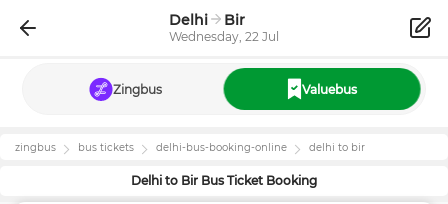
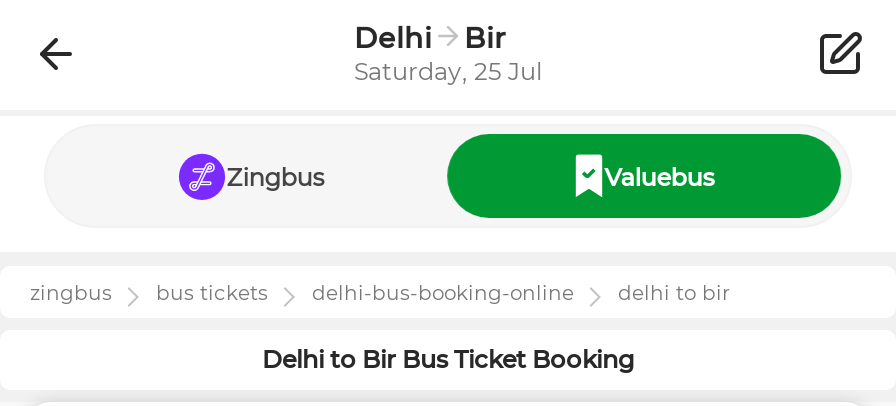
[169,29,279,44] Wednesday, 22 Jul -> [354,56,542,86] Saturday, 25 Jul

